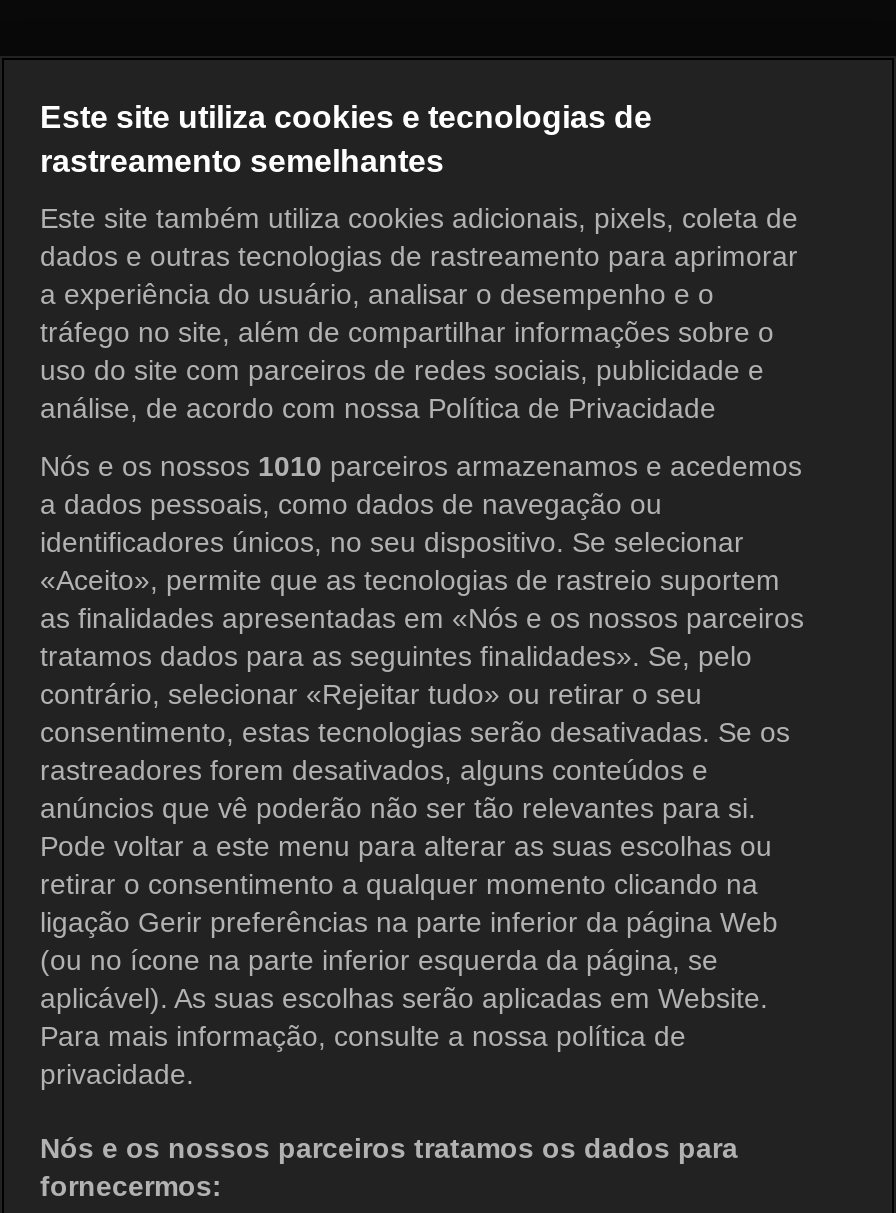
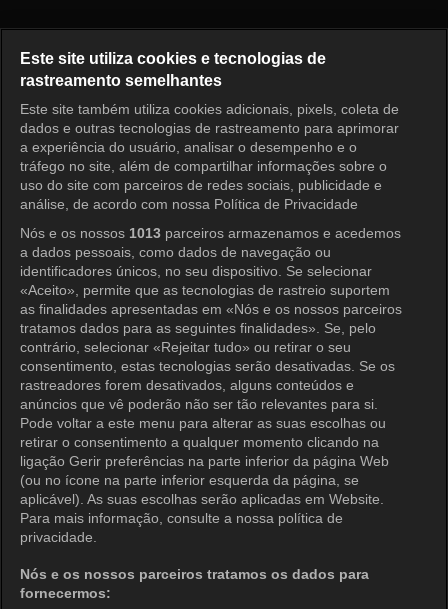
[40,450,802,482] Nós e os nossos 1010 parceiros armazenamos e acedemos -> [20,225,401,241] Nós e os nossos 1013 parceiros armazenamos e acedemos

